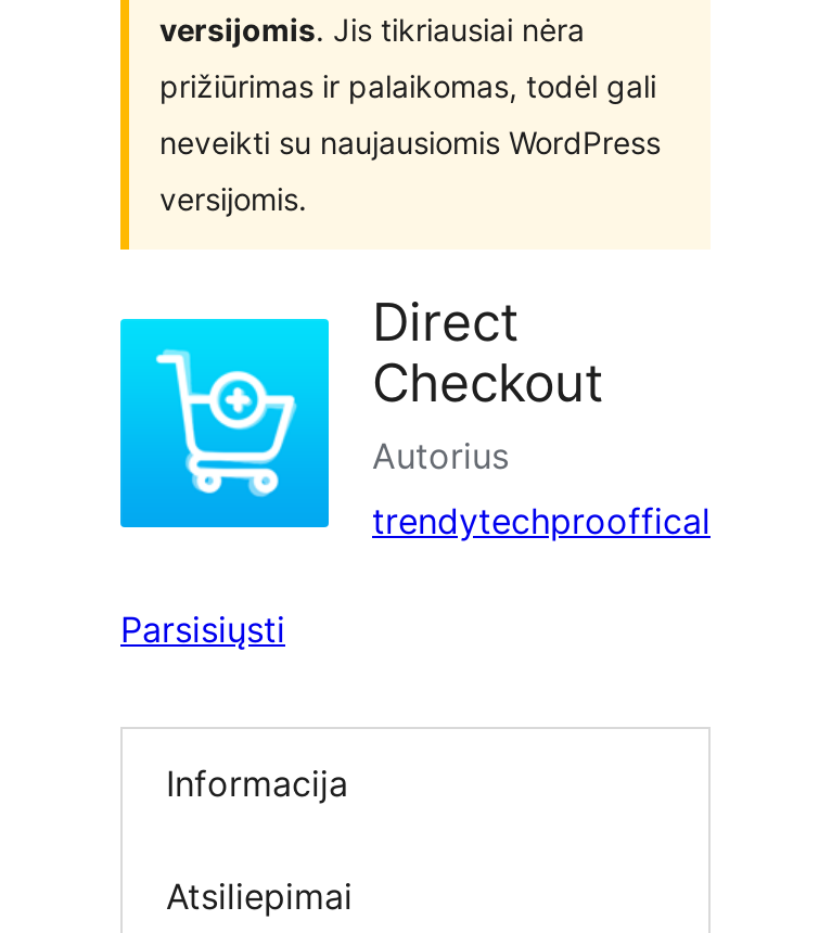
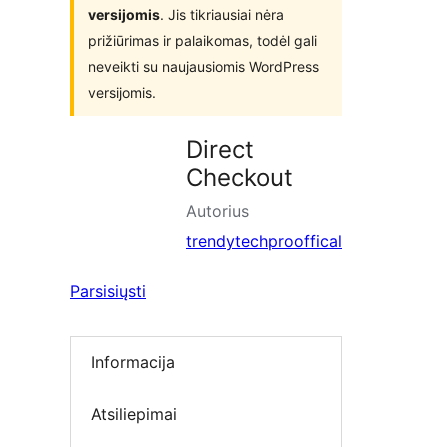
[118,317,331,529] [image] -> none

